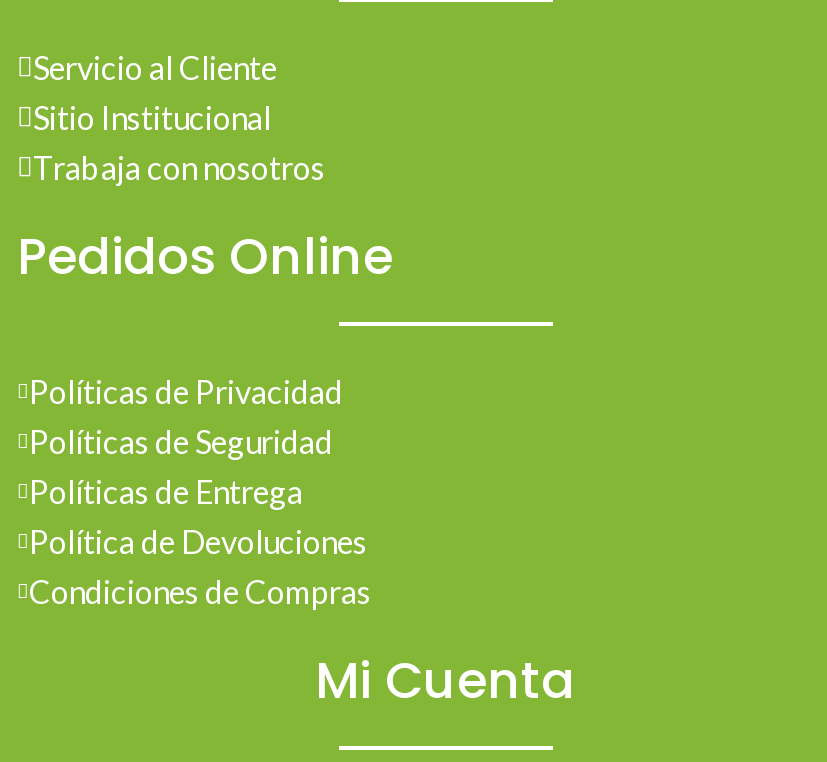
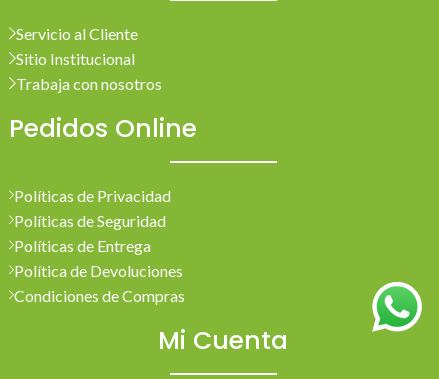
none -> [371,281,423,333] [image]

